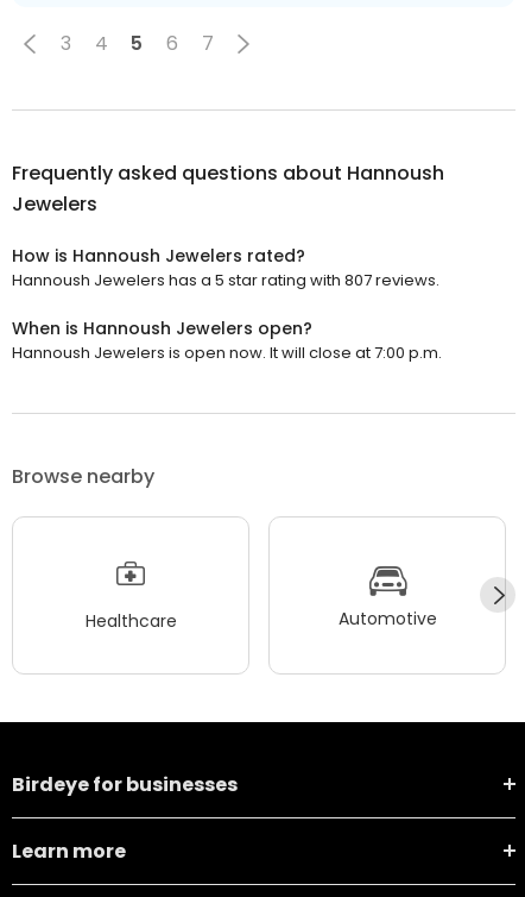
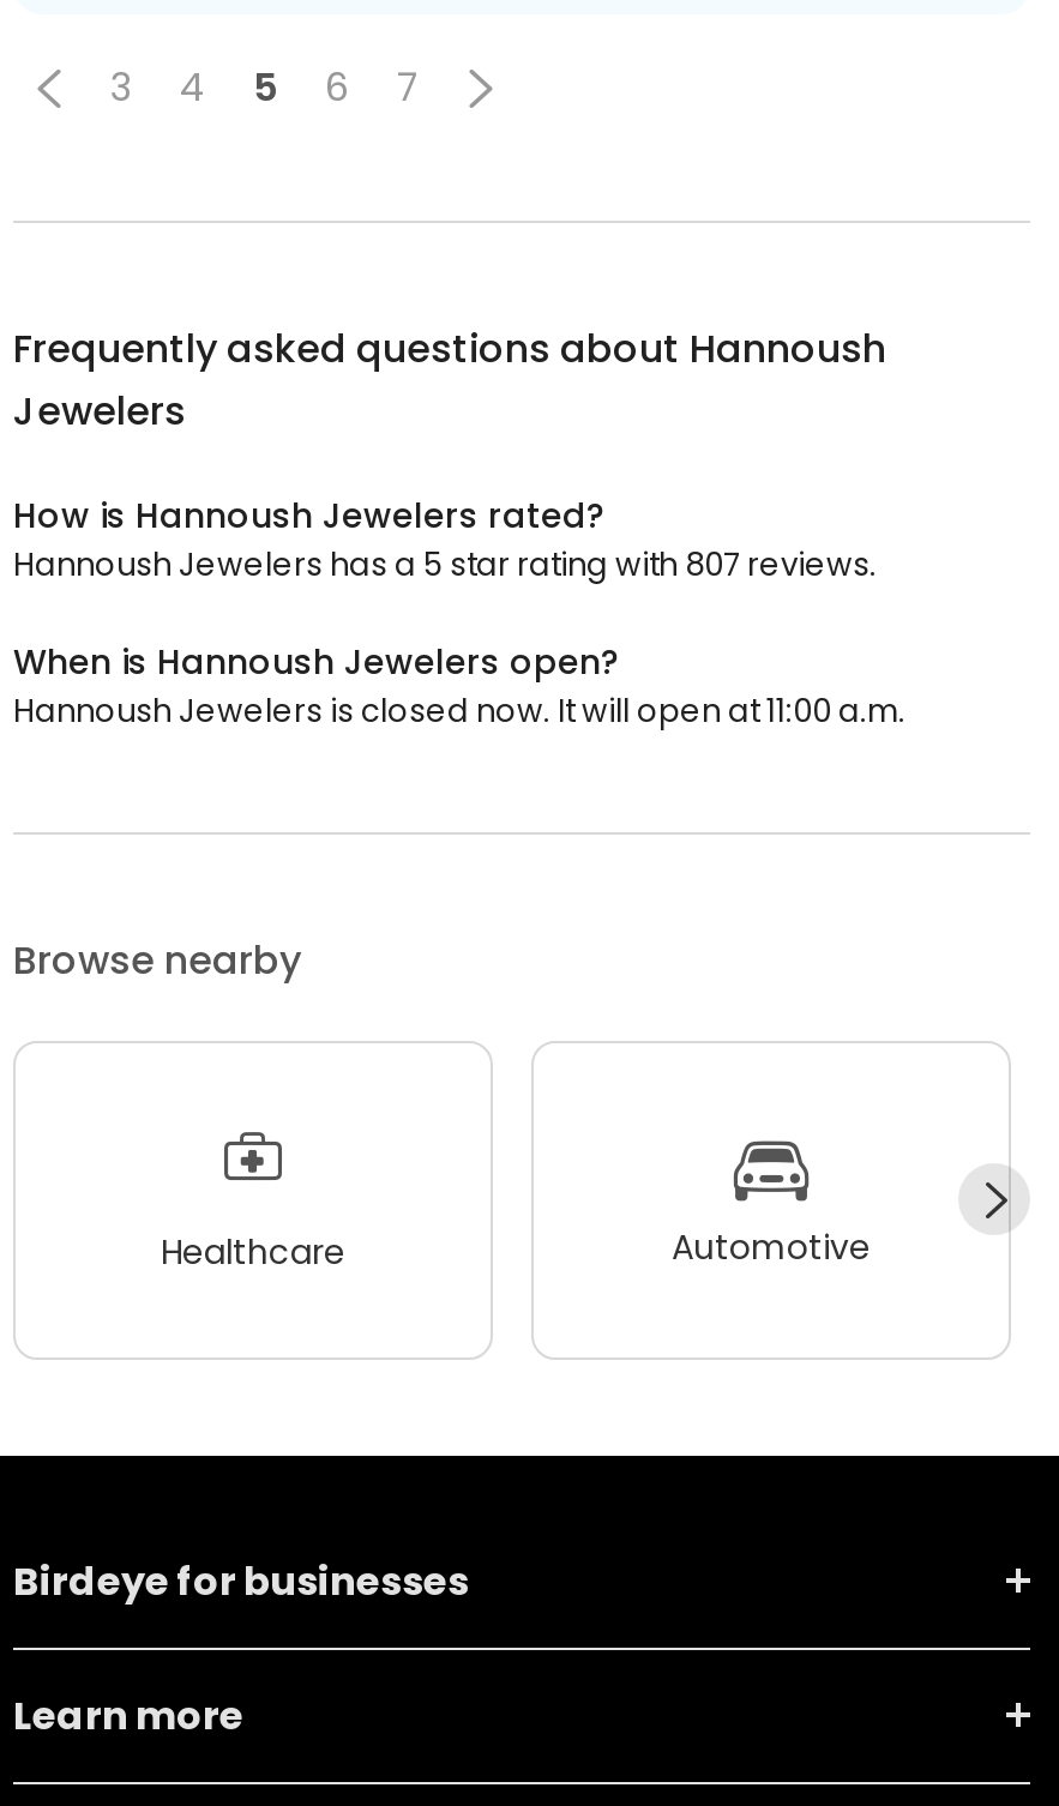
[12,341,442,364] Hannoush Jewelers is open now. It will close at 7:00 p.m. -> [13,688,905,734] Hannoush Jewelers is closed now. It will open at 11:00 a.m.

